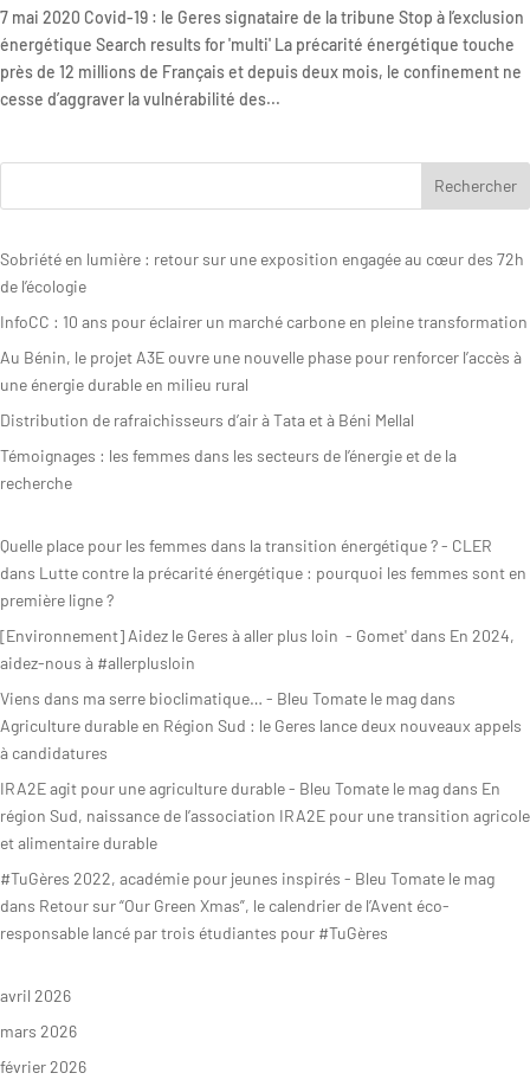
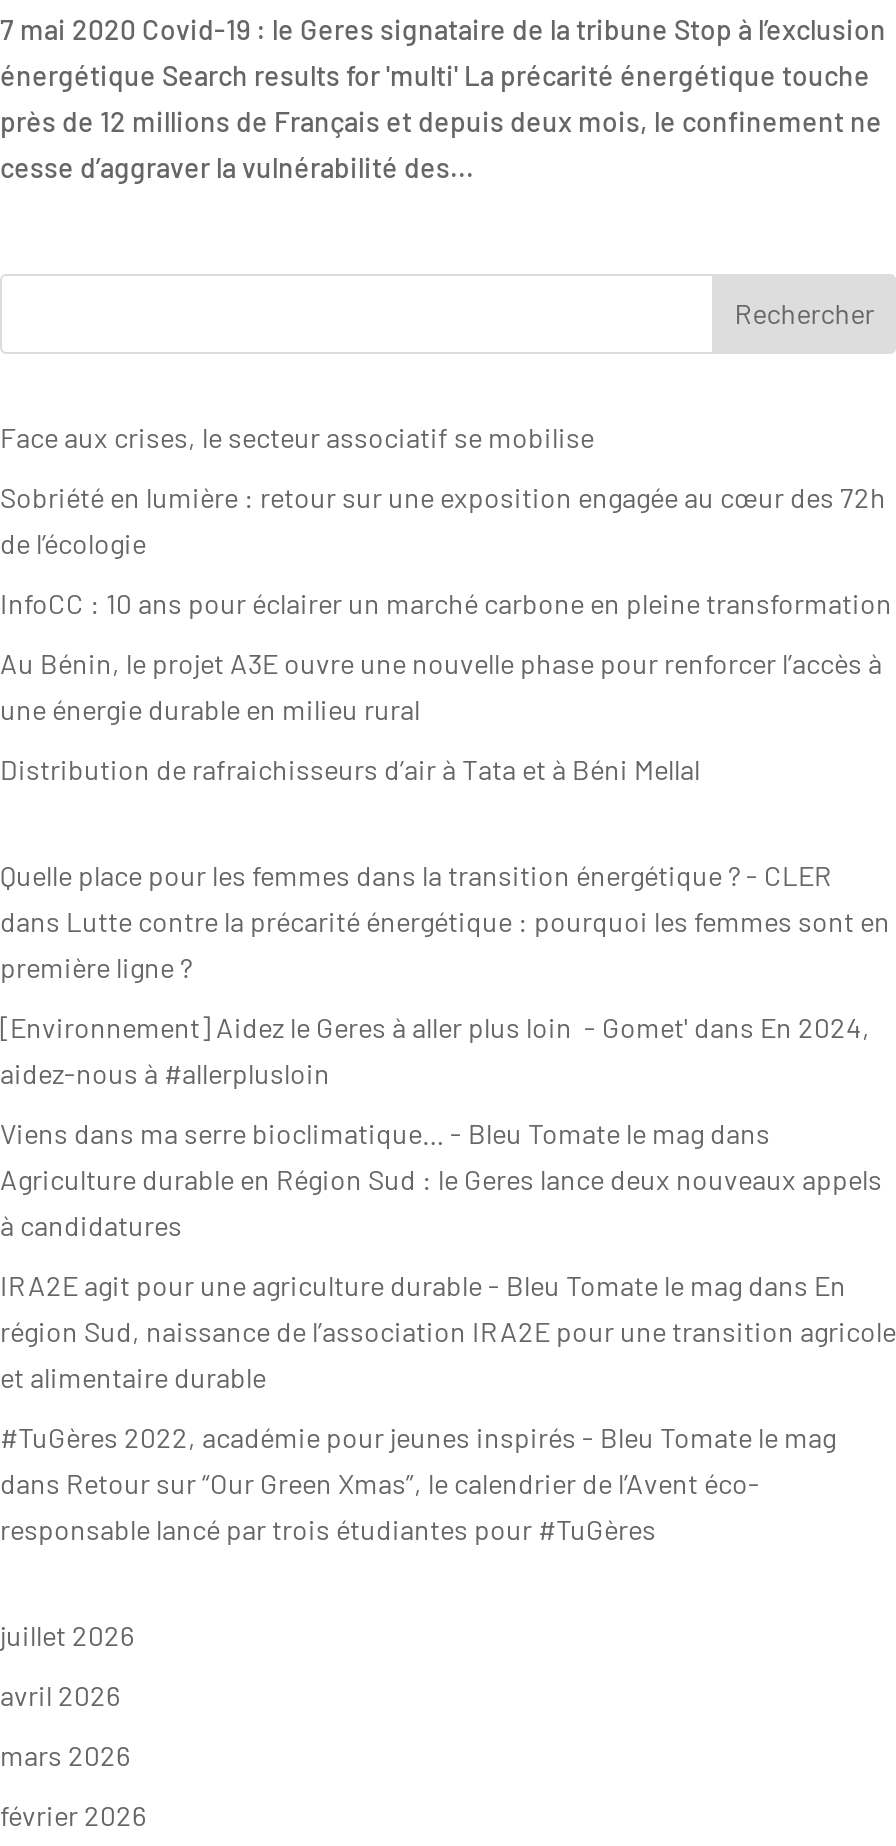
none -> [0,419,594,453] Face aux crises, le secteur associatif se mobilise
moved [0,248,528,430] -> [0,479,892,785]: Sobriété en lumière : retour sur une exposition engagée au cœur des 72h | de l’écologie | InfoCC : 10 ans pour éclairer un marché carbone en pleine transformation | Au Bénin, le projet A3E ouvre une nouvelle phase pour renforcer l’accès à | une énergie durable en milieu rural | Distribution de rafraichisseurs d’air à Tata et à Béni Mellal
[0,445,457,492] Témoignages : les femmes dans les secteurs de l’énergie et de la | recherche -> none
moved [0,535,530,942] -> [0,857,896,1545]: Quelle place pour les femmes dans la transition énergétique ? - CLER | dans Lutte contre la précarité énergétique : pourquoi les femmes sont en | première ligne ? | ... | dans Retour sur “Our Green Xmas”, le calendrier de l’Avent éco- | responsable lancé par trois étudiantes pour #TuGères
none -> [0,1617,134,1651] juillet 2026

